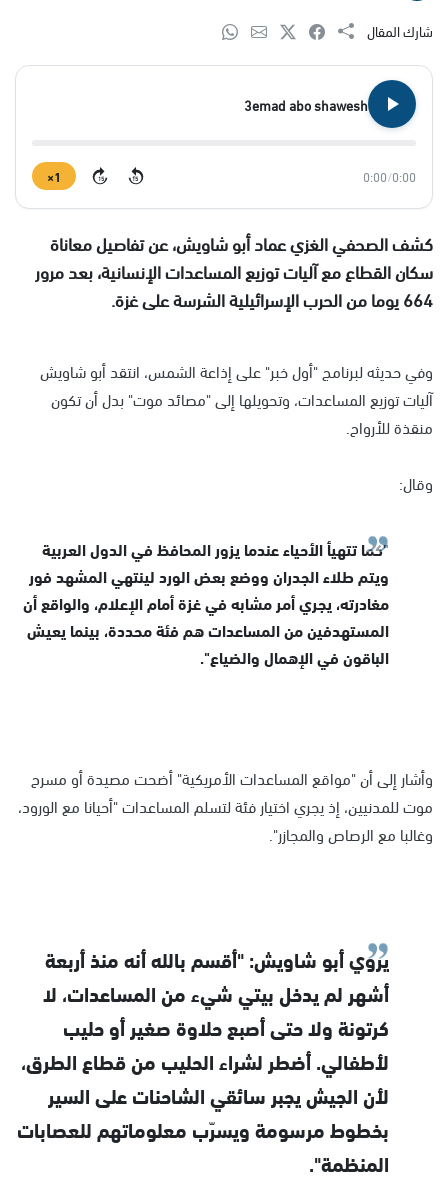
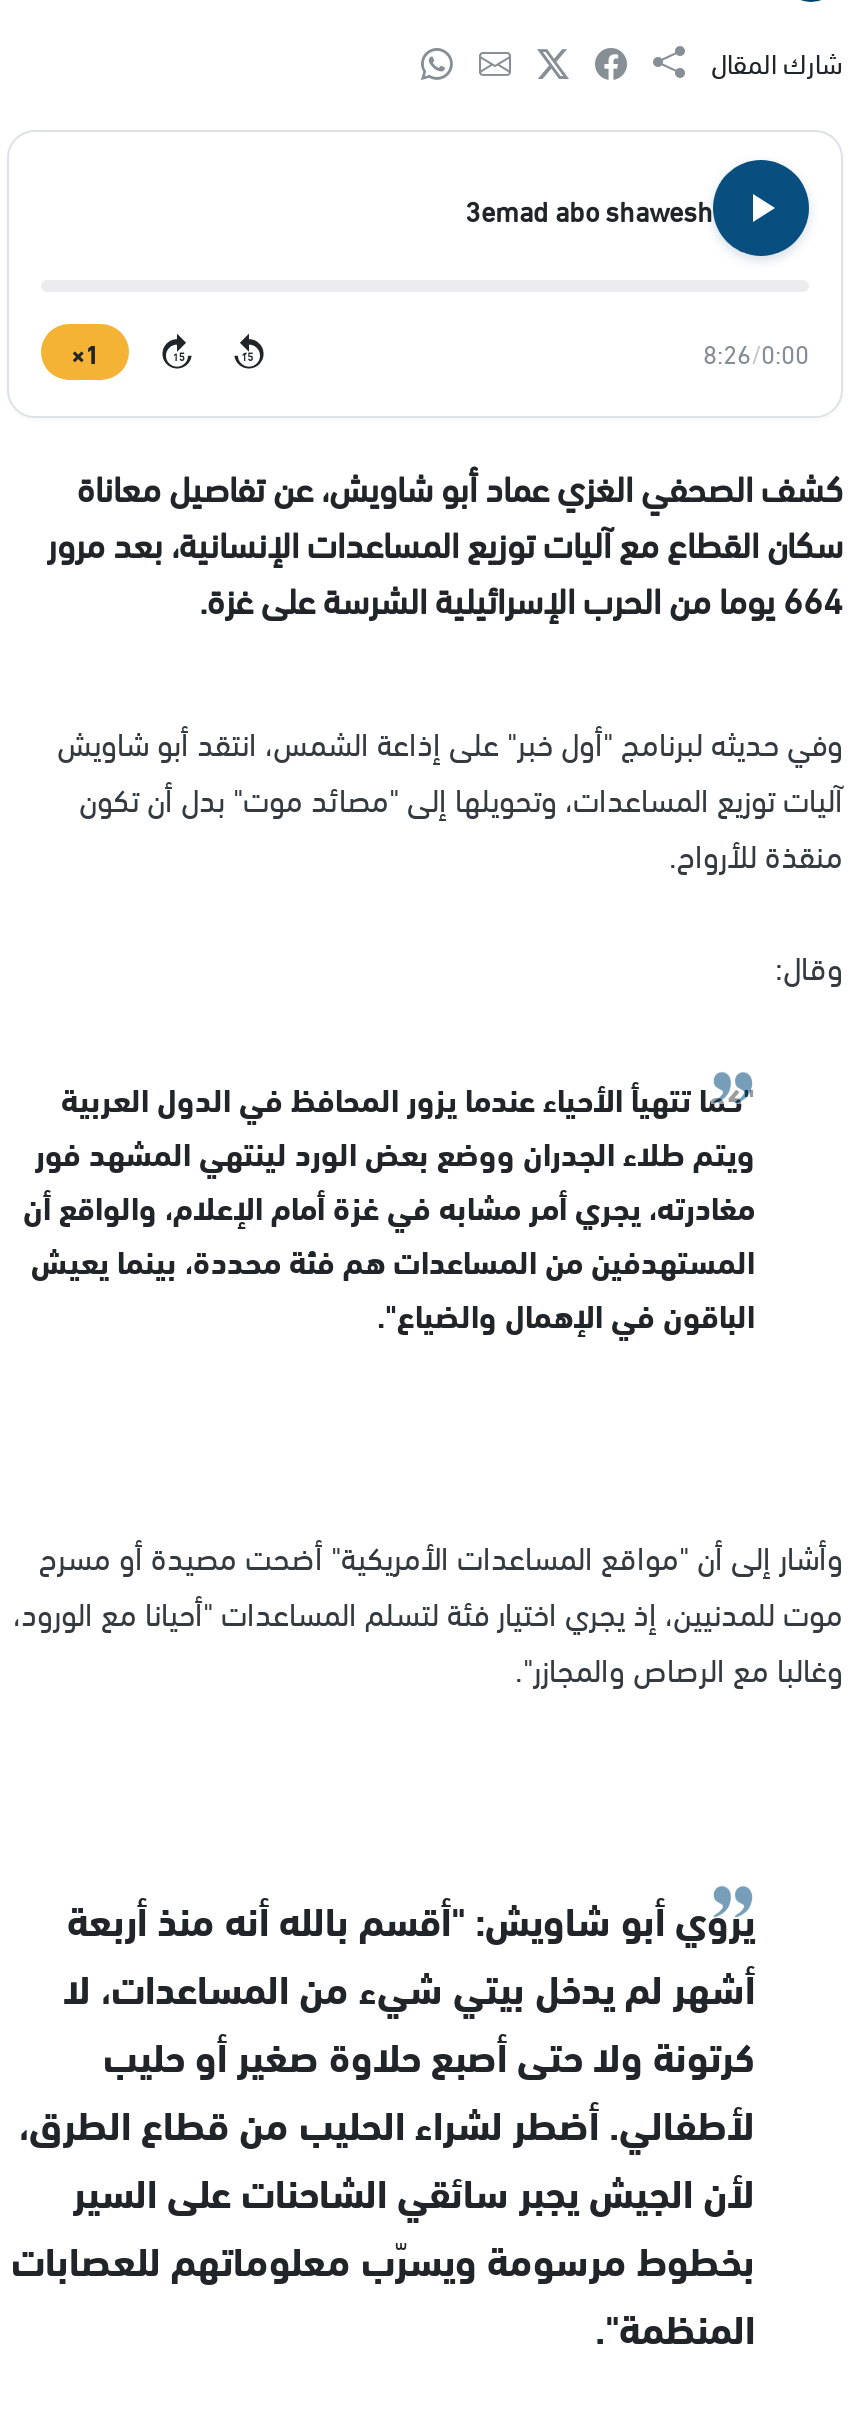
[363,164,387,188] 0:00 -> [703,328,751,376] 8:26

